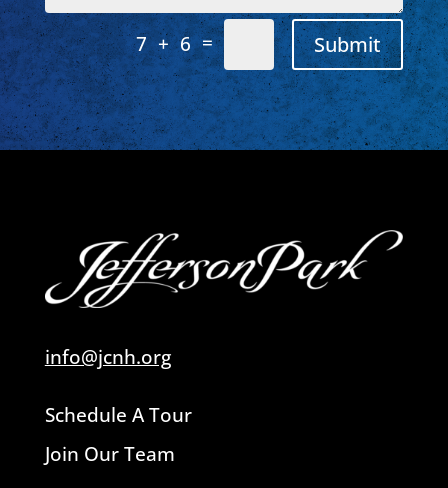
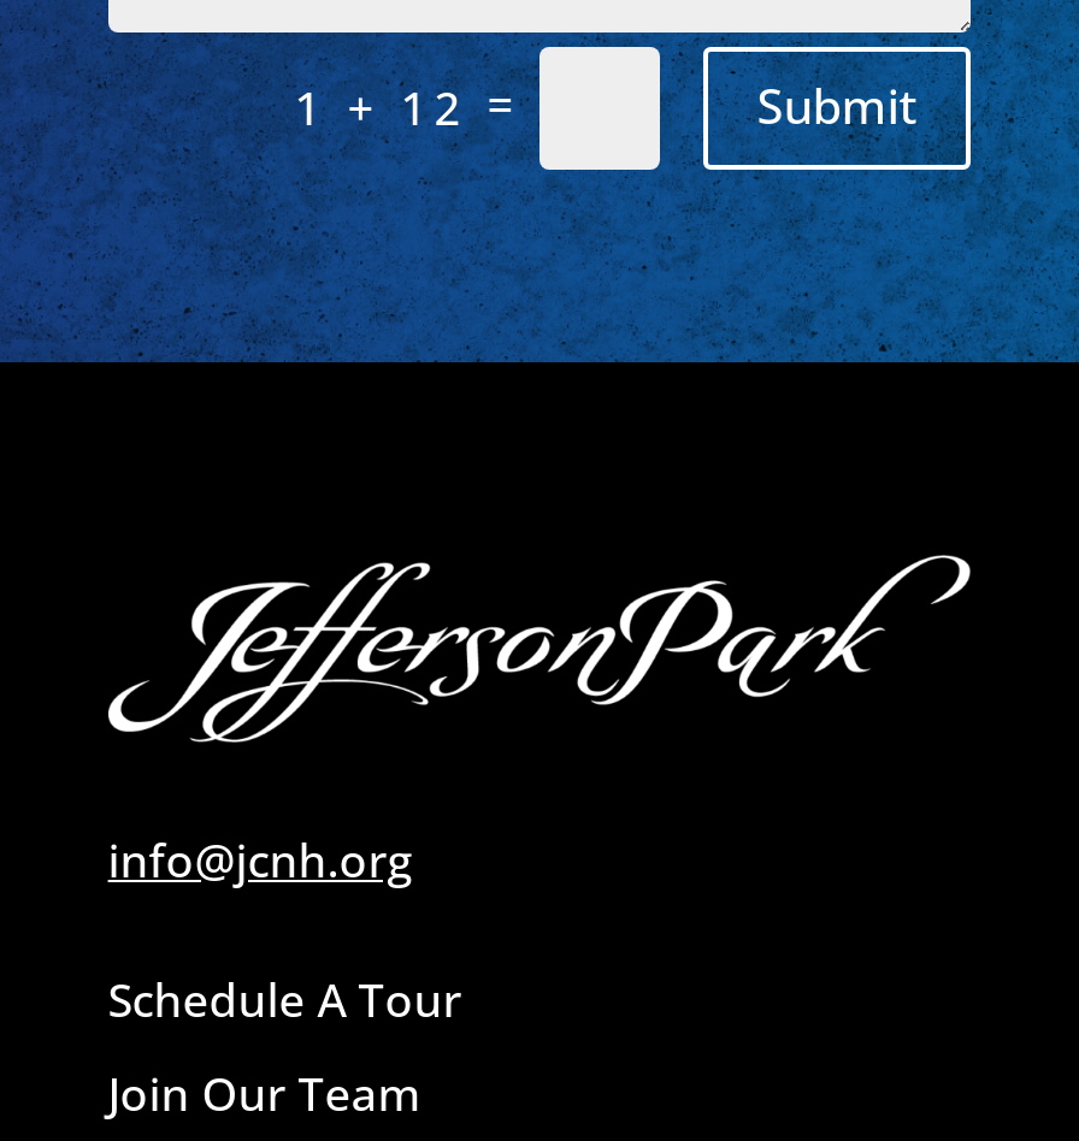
[136,30,224,57] 7 + 6 = -> [294,72,540,138] 1 + 12 =

